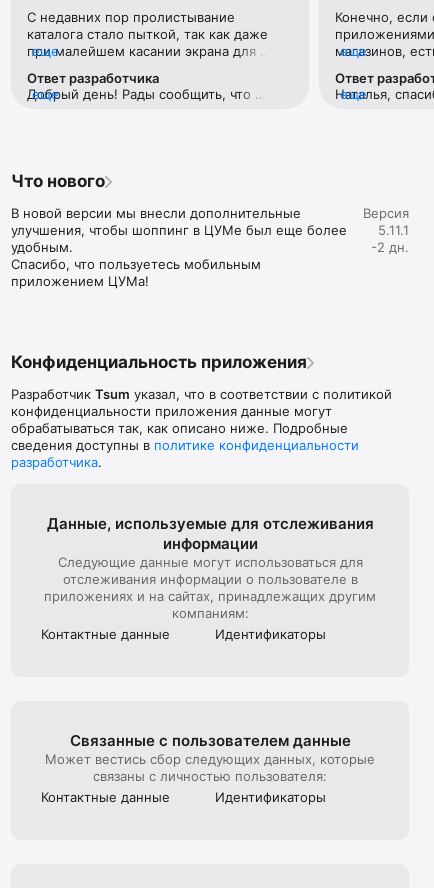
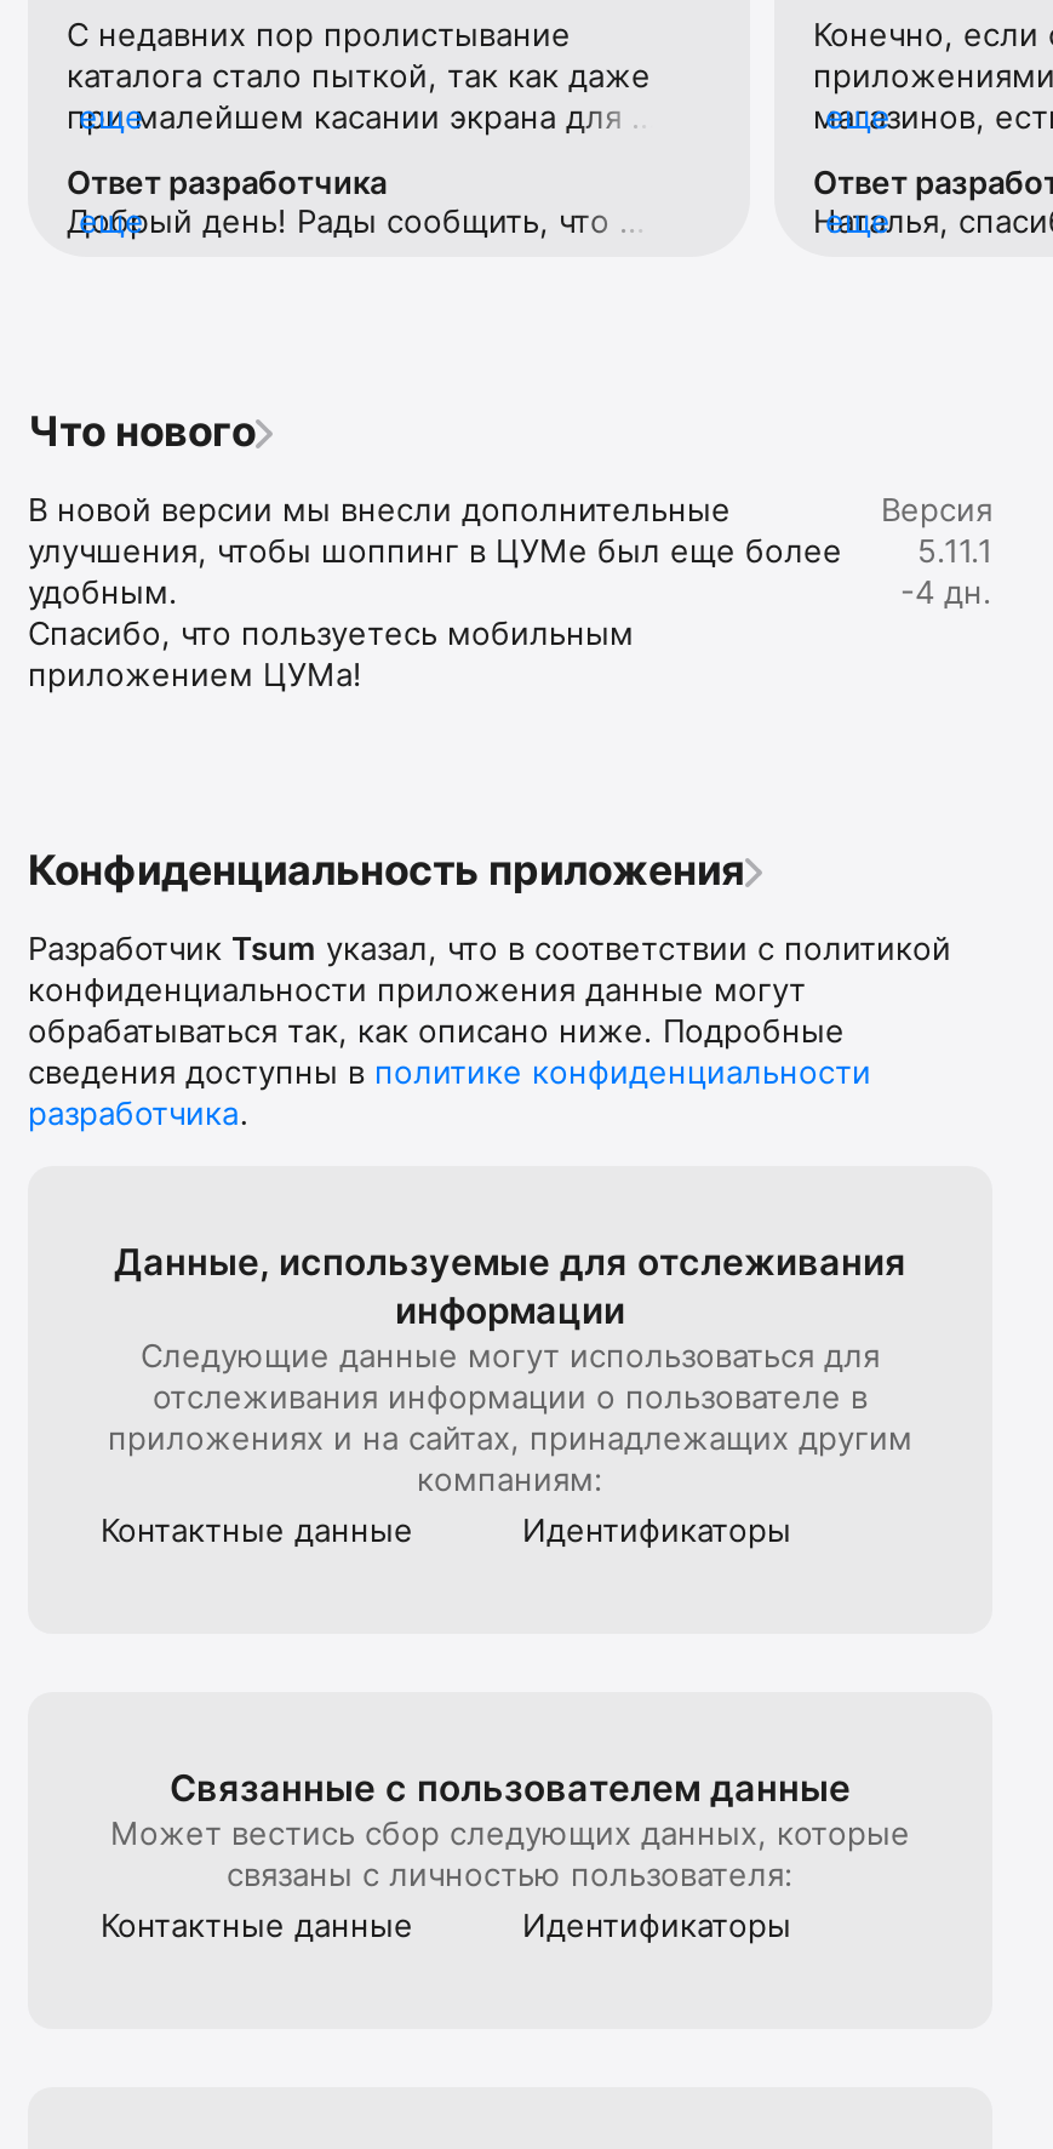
[371,239,409,255] -2 дн. -> [900,572,992,611] -4 дн.

